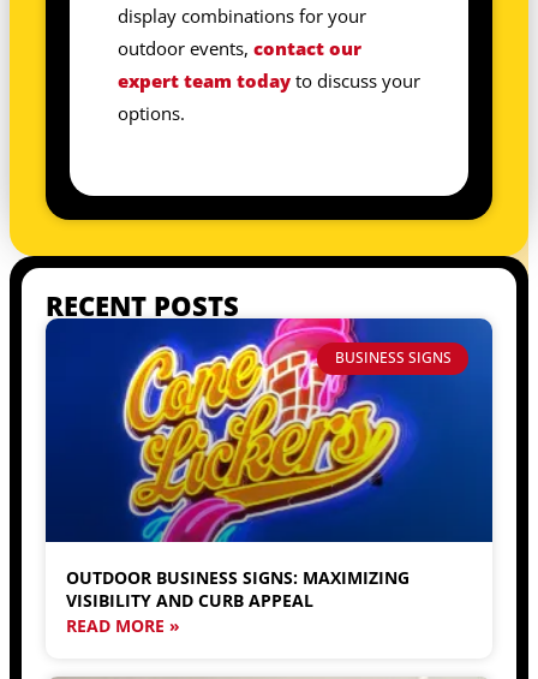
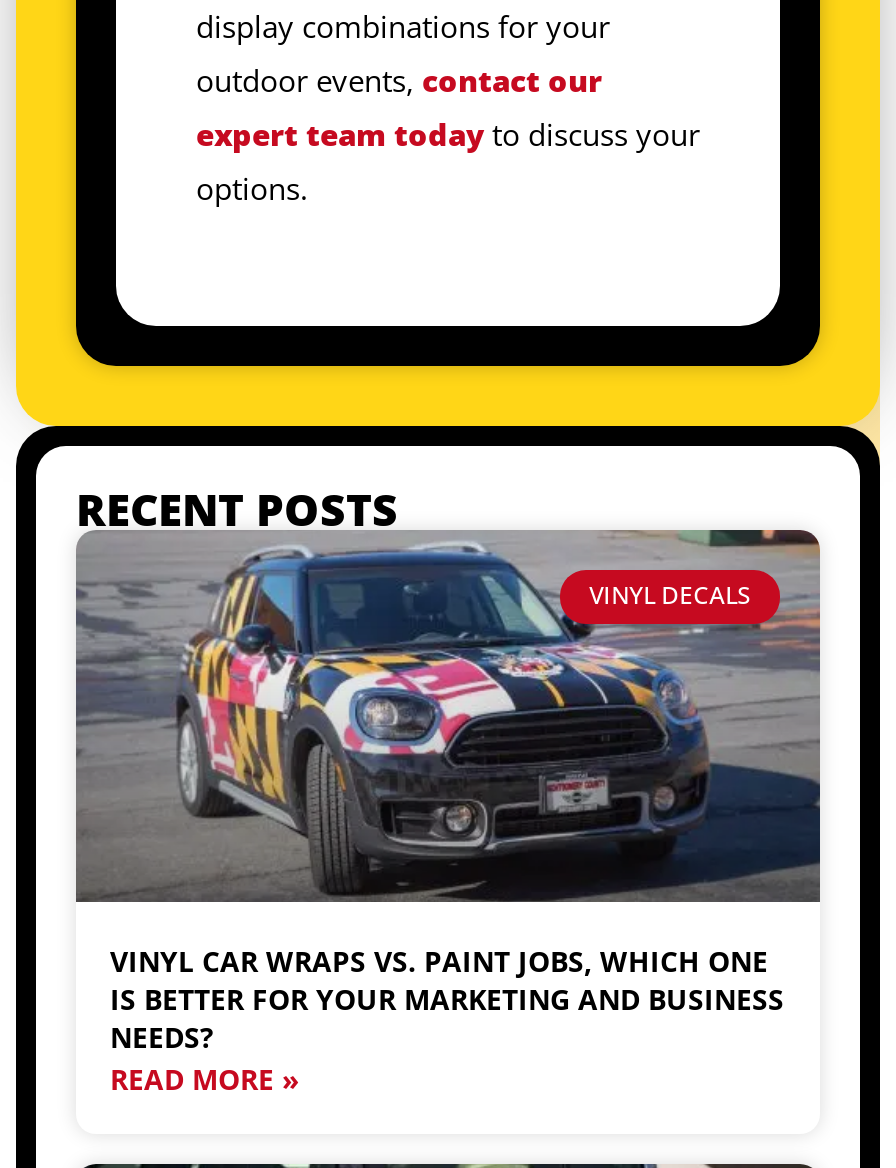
[44,317,494,542] [image] | BUSINESS SIGNS -> [74,528,822,902] [image] | VINYL DECALS
[66,566,410,612] OUTDOOR BUSINESS SIGNS: MAXIMIZING | VISIBILITY AND CURB APPEAL -> [110,942,784,1056] VINYL CAR WRAPS VS. PAINT JOBS, WHICH ONE | IS BETTER FOR YOUR MARKETING AND BUSINESS | NEEDS?

